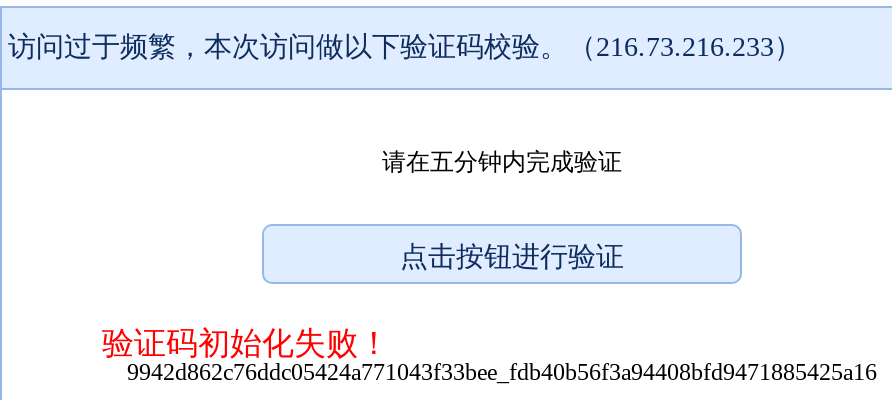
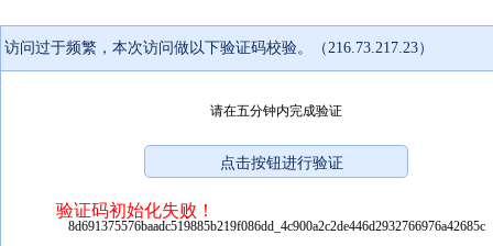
[8,32,802,62] 访问过于频繁，本次访问做以下验证码校验。（216.73.216.233） -> [4,39,434,56] 访问过于频繁，本次访问做以下验证码校验。（216.73.217.23）
[127,358,877,386] 9942d862c76ddc05424a771043f33bee_fdb40b56f3a94408bfd9471885425a16 -> [68,218,485,234] 8d691375576baadc519885b219f086dd_4c900a2c2de446d2932766976a42685c

